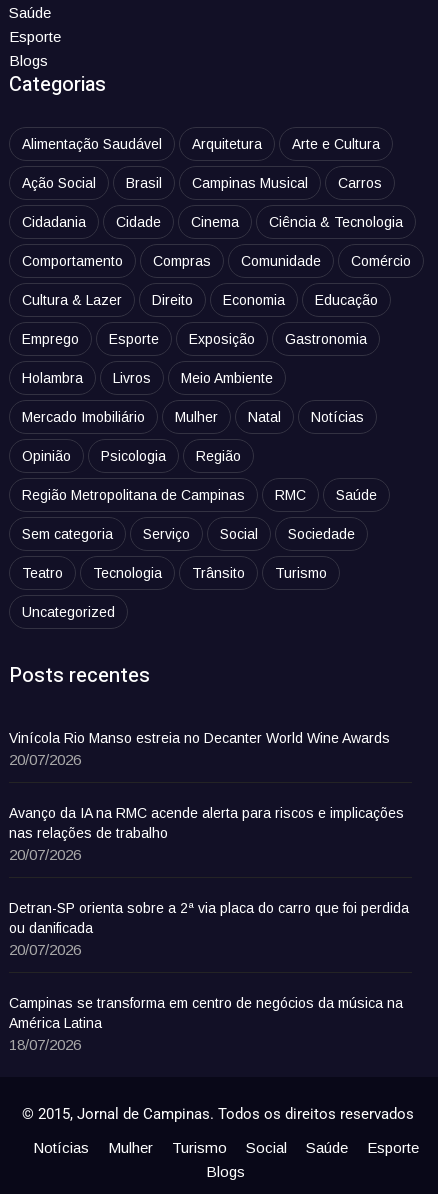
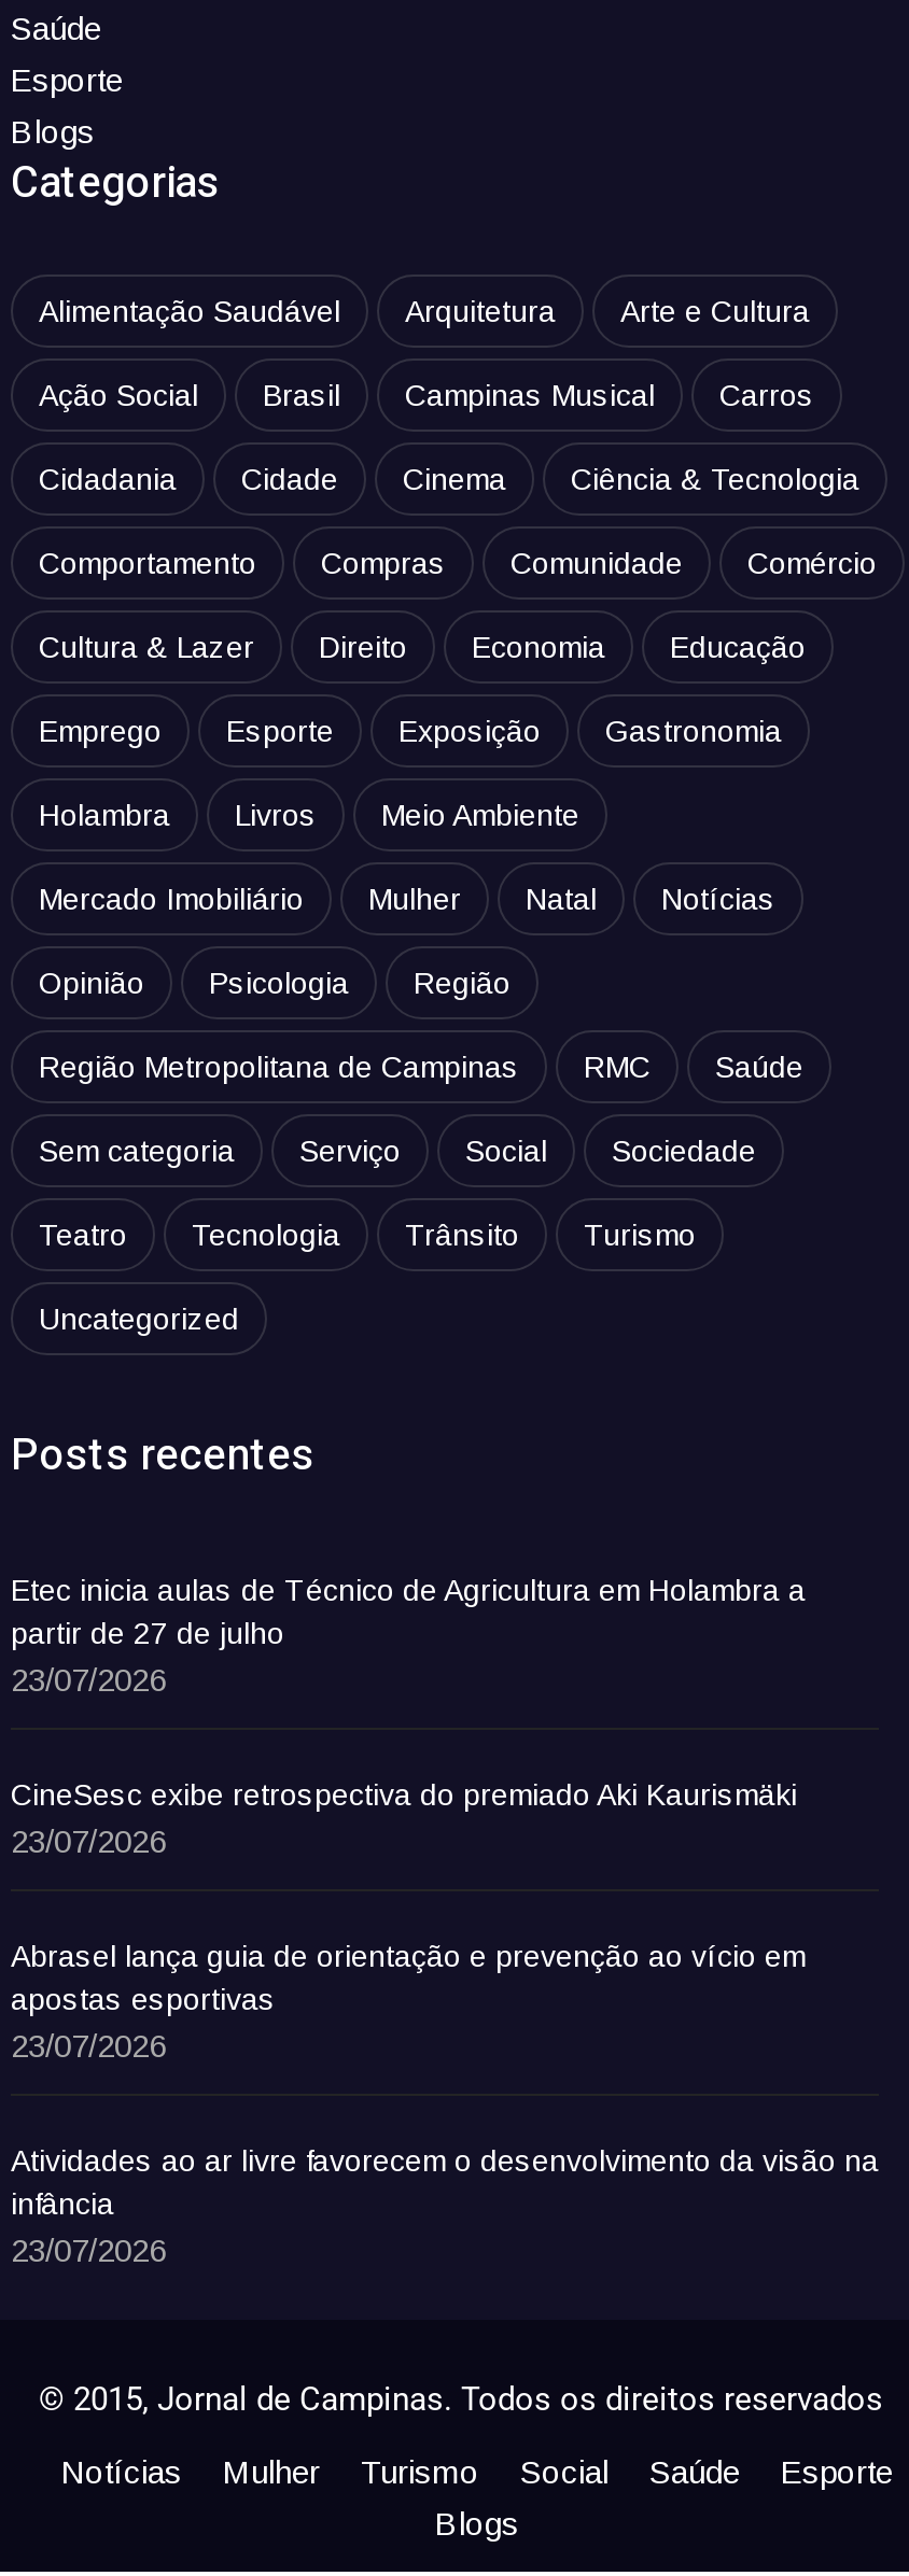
[9,730,390,768] Vinícola Rio Manso estreia no Decanter World Wine Awards | 20/07/2026 -> [11,1573,806,1697] Etec inicia aulas de Técnico de Agricultura em Holambra a | partir de 27 de julho | 23/07/2026
[9,805,404,863] Avanço da IA na RMC acende alerta para riscos e implicações | nas relações de trabalho | 20/07/2026 -> [11,1777,797,1859] CineSesc exibe retrospectiva do premiado Aki Kaurismäki | 23/07/2026
[9,900,409,958] Detran-SP orienta sobre a 2ª via placa do carro que foi perdida | ou danificada | 20/07/2026 -> [11,1939,806,2063] Abrasel lança guia de orientação e prevenção ao vício em | apostas esportivas | 23/07/2026
[9,995,403,1053] Campinas se transforma em centro de negócios da música na | América Latina | 18/07/2026 -> [11,2143,879,2268] Atividades ao ar livre favorecem o desenvolvimento da visão na | infância | 23/07/2026

